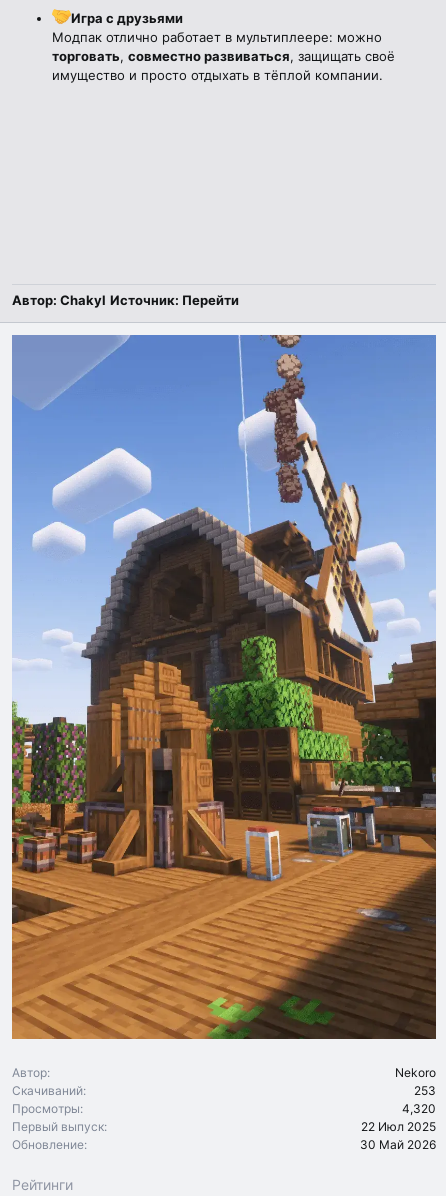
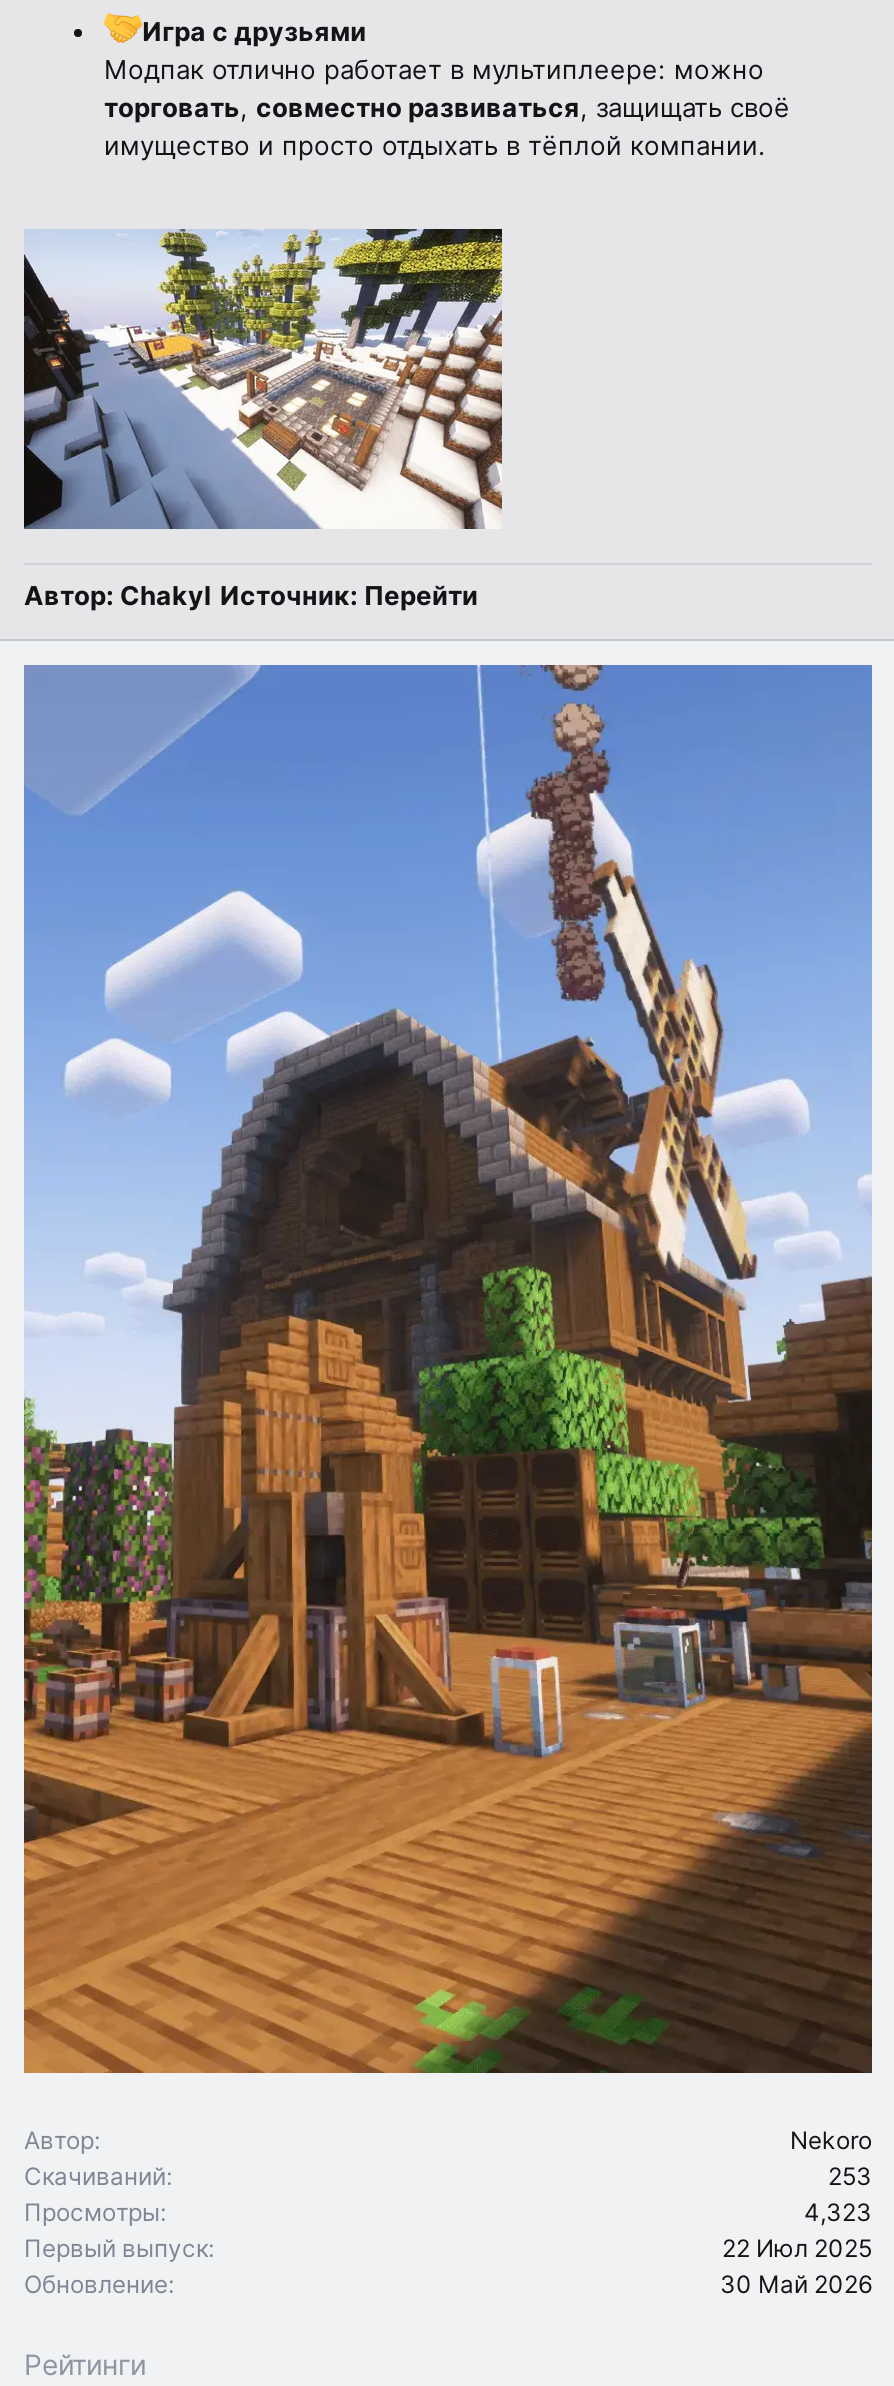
none -> [22,226,504,532] [image]
[402,1101,436,1116] 4,320 -> [804,2196,872,2226] 4,323

